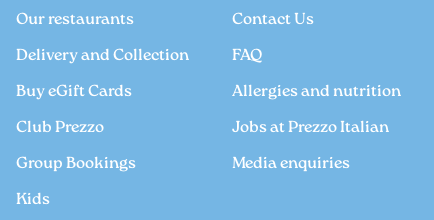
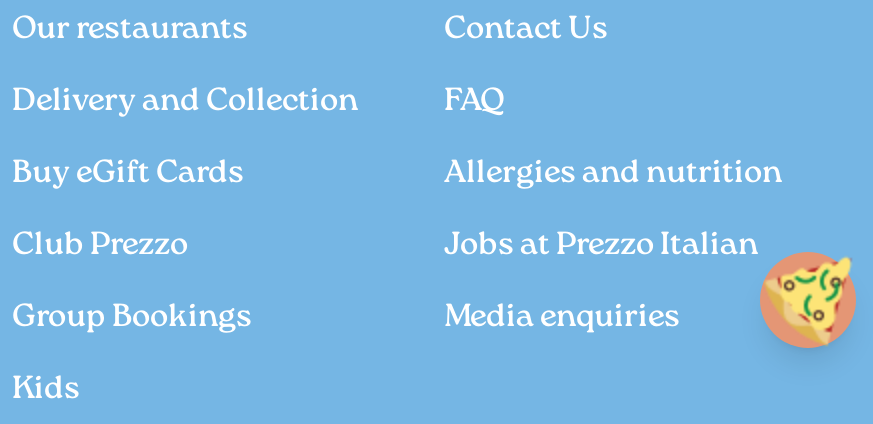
none -> [758,250,858,354] [image]

